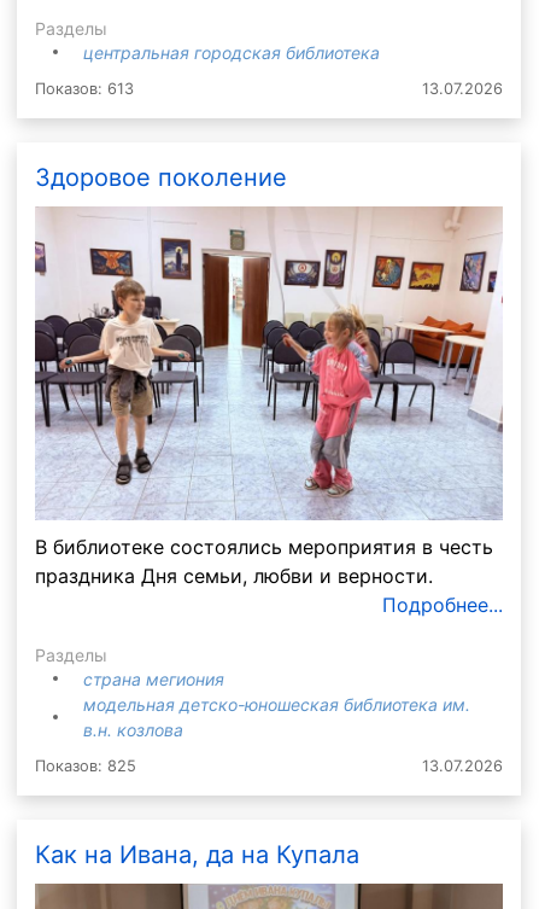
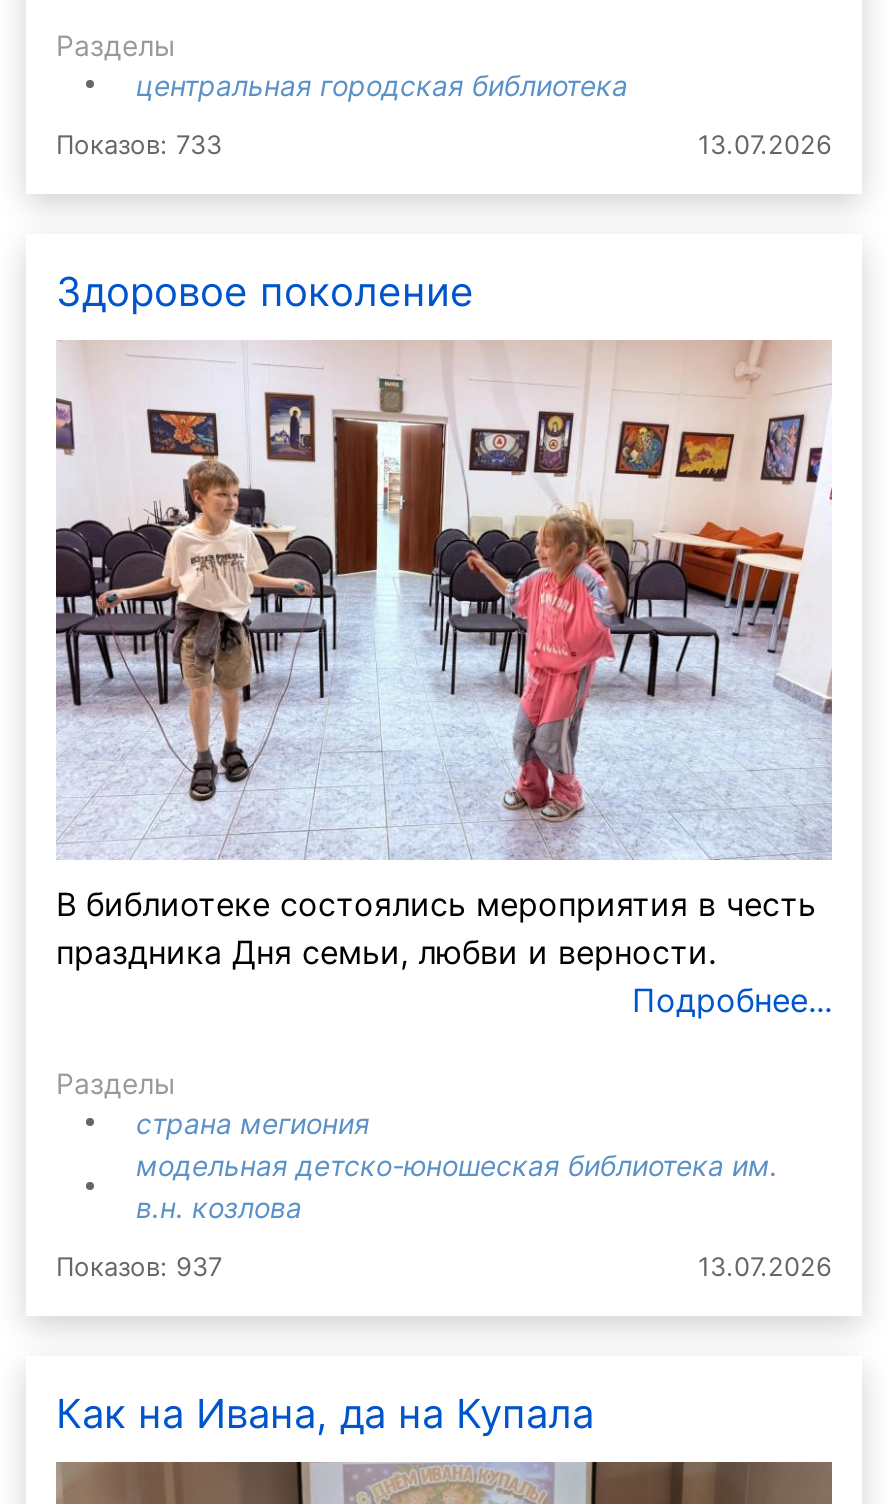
[35,80,134,98] Показов: 613 -> [56,130,222,160] Показов: 733
[35,757,136,775] Показов: 825 -> [56,1252,222,1282] Показов: 937

